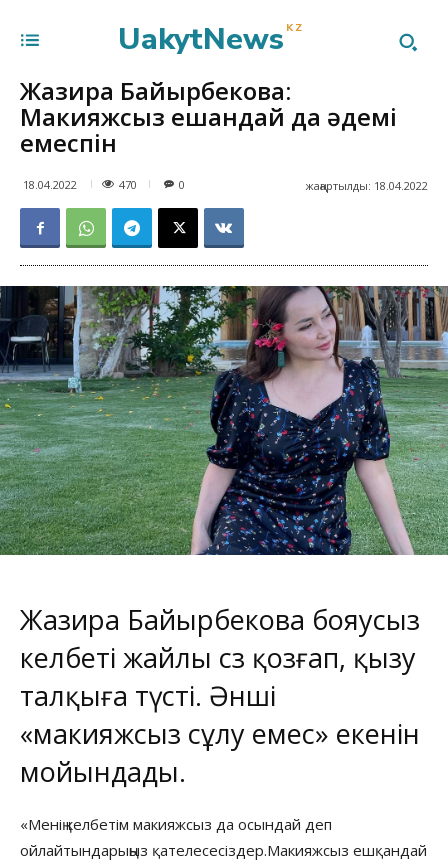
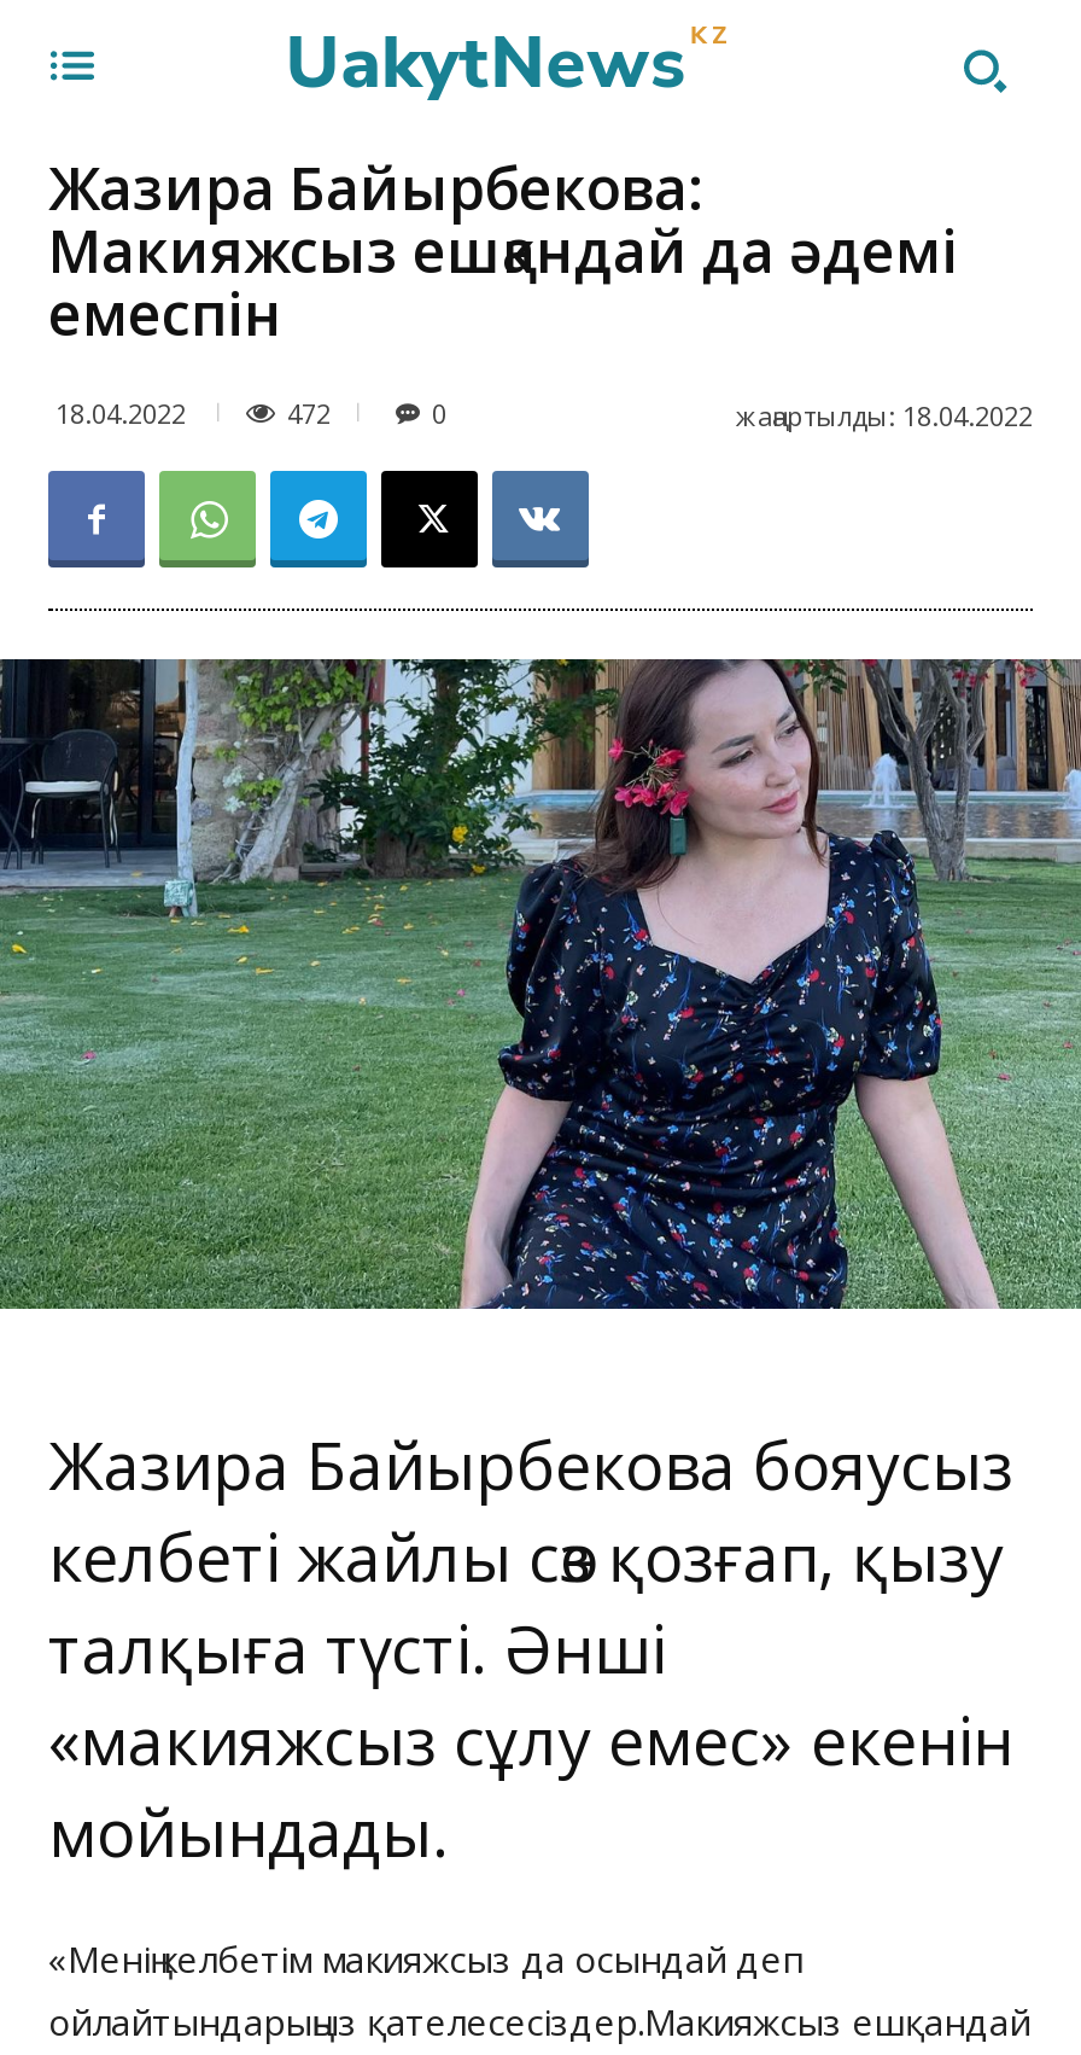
[119,176,137,191] 470 -> [287,394,331,431] 472

